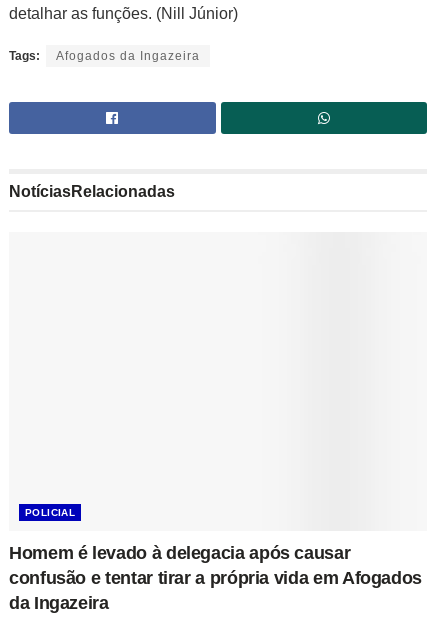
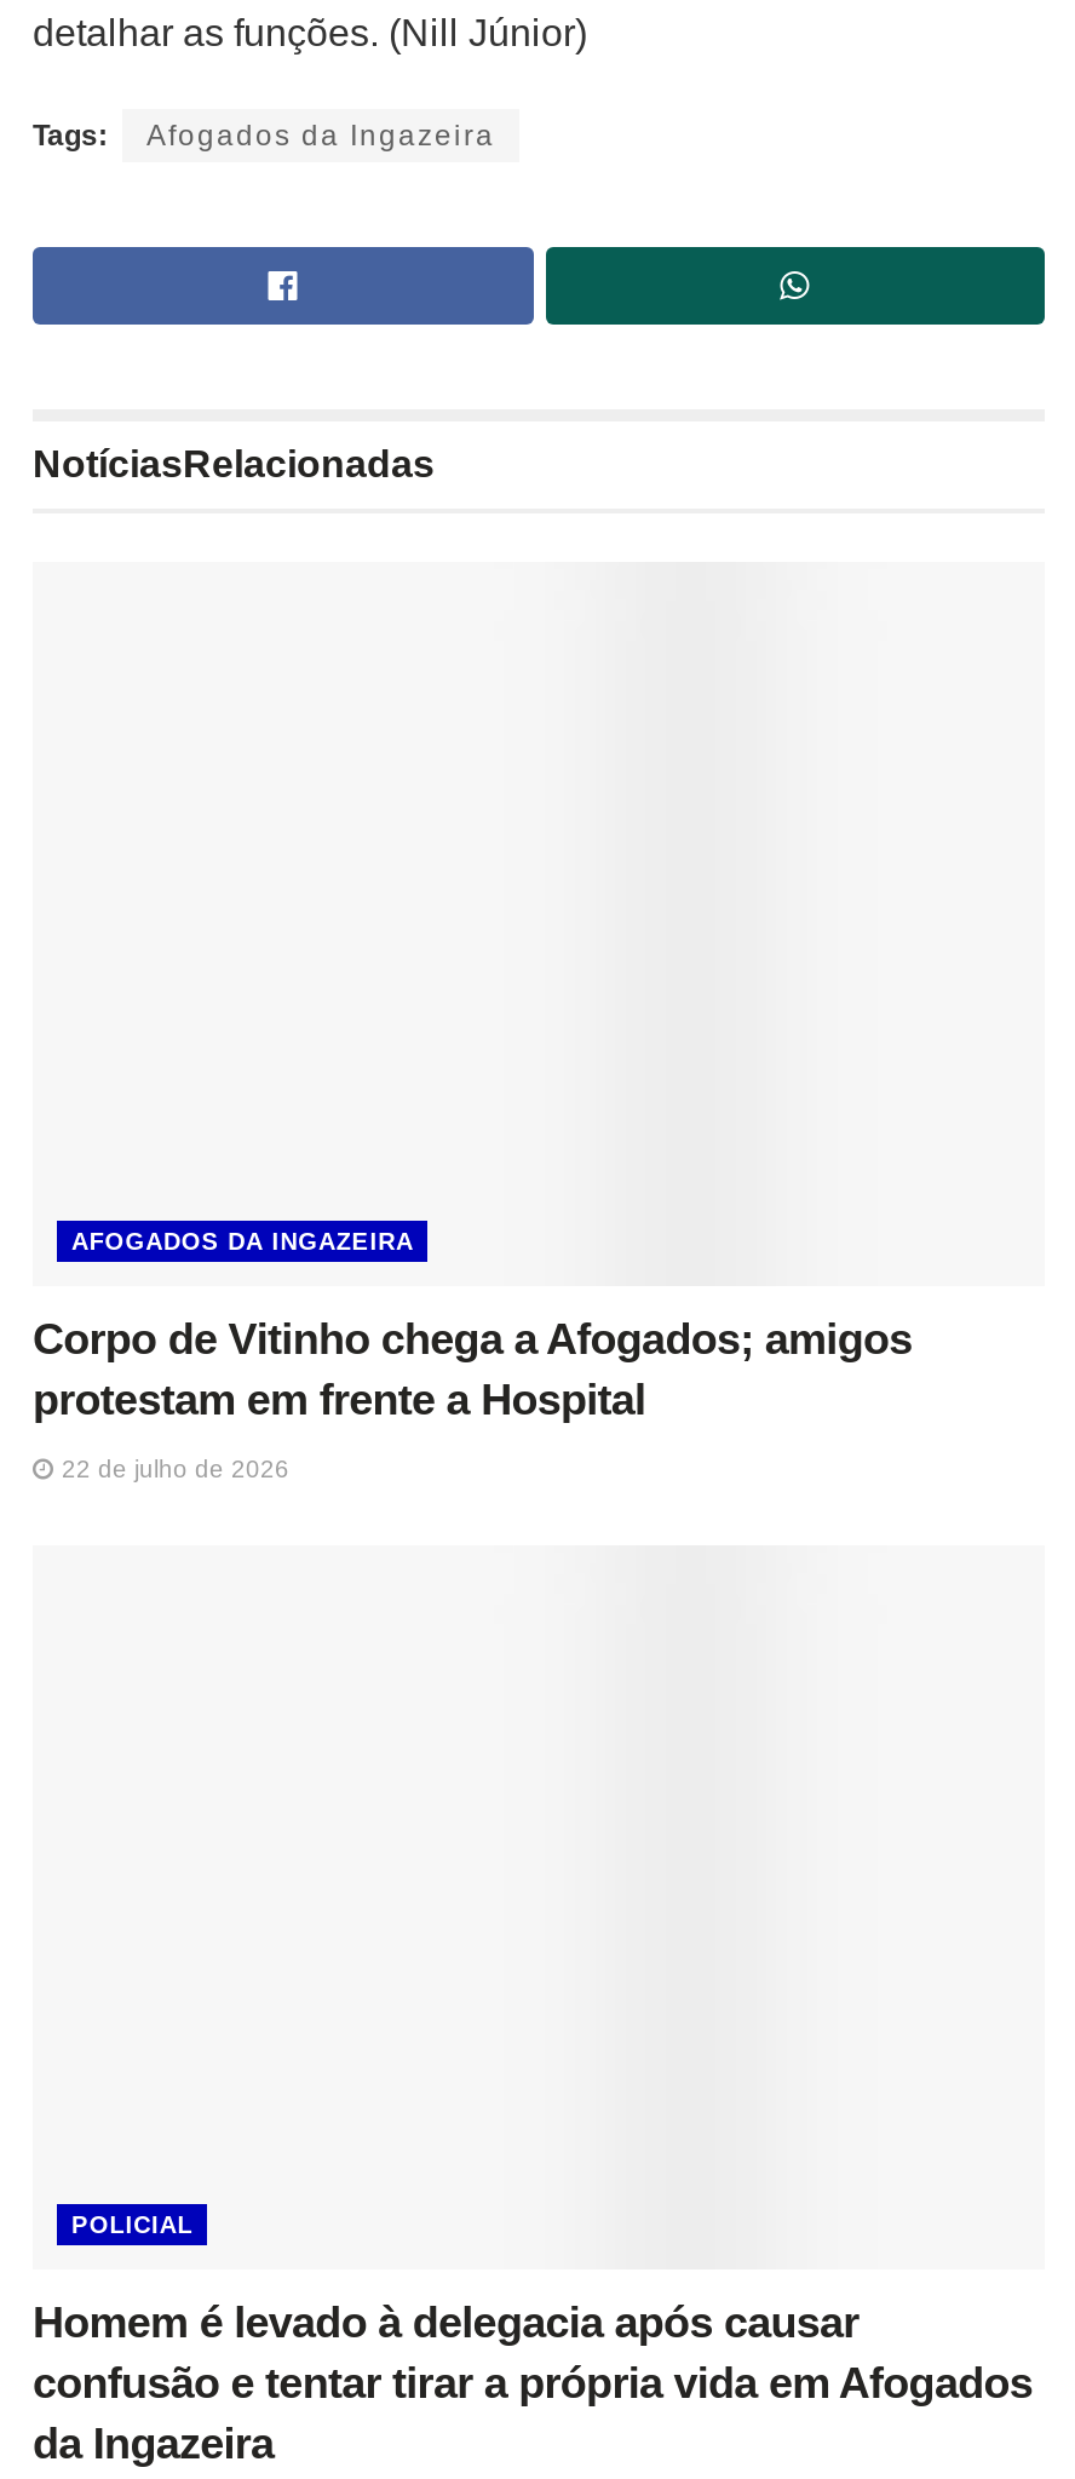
none -> [33,1228,912,1483] AFOGADOS DA INGAZEIRA | Corpo de Vitinho chega a Afogados; amigos | protestam em frente a Hospital | 22 de julho de 2026

